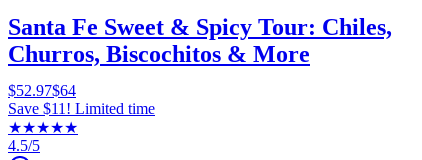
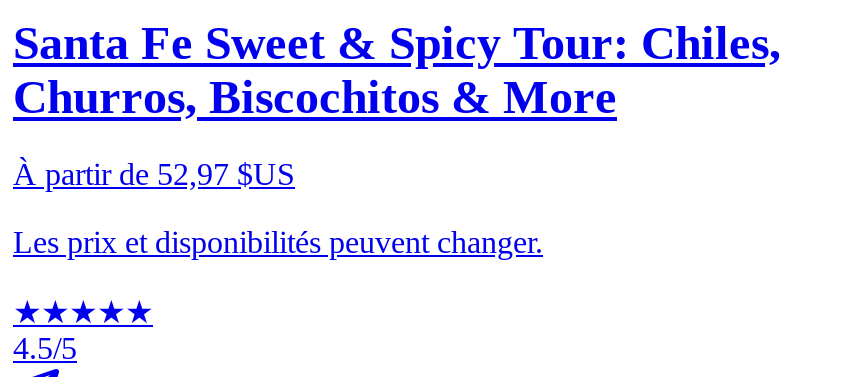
[8,82,155,117] $52.97$64 | Save $11! Limited time -> [13,157,543,259] À partir de 52,97 $US | Les prix et disponibilités peuvent changer.

